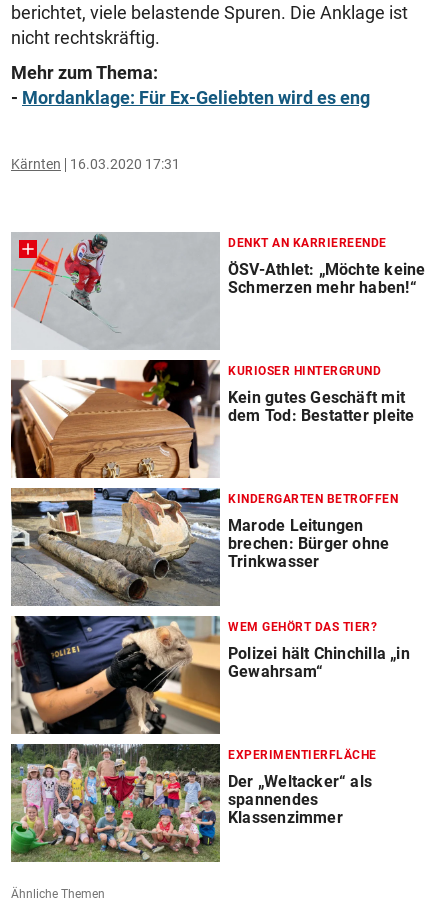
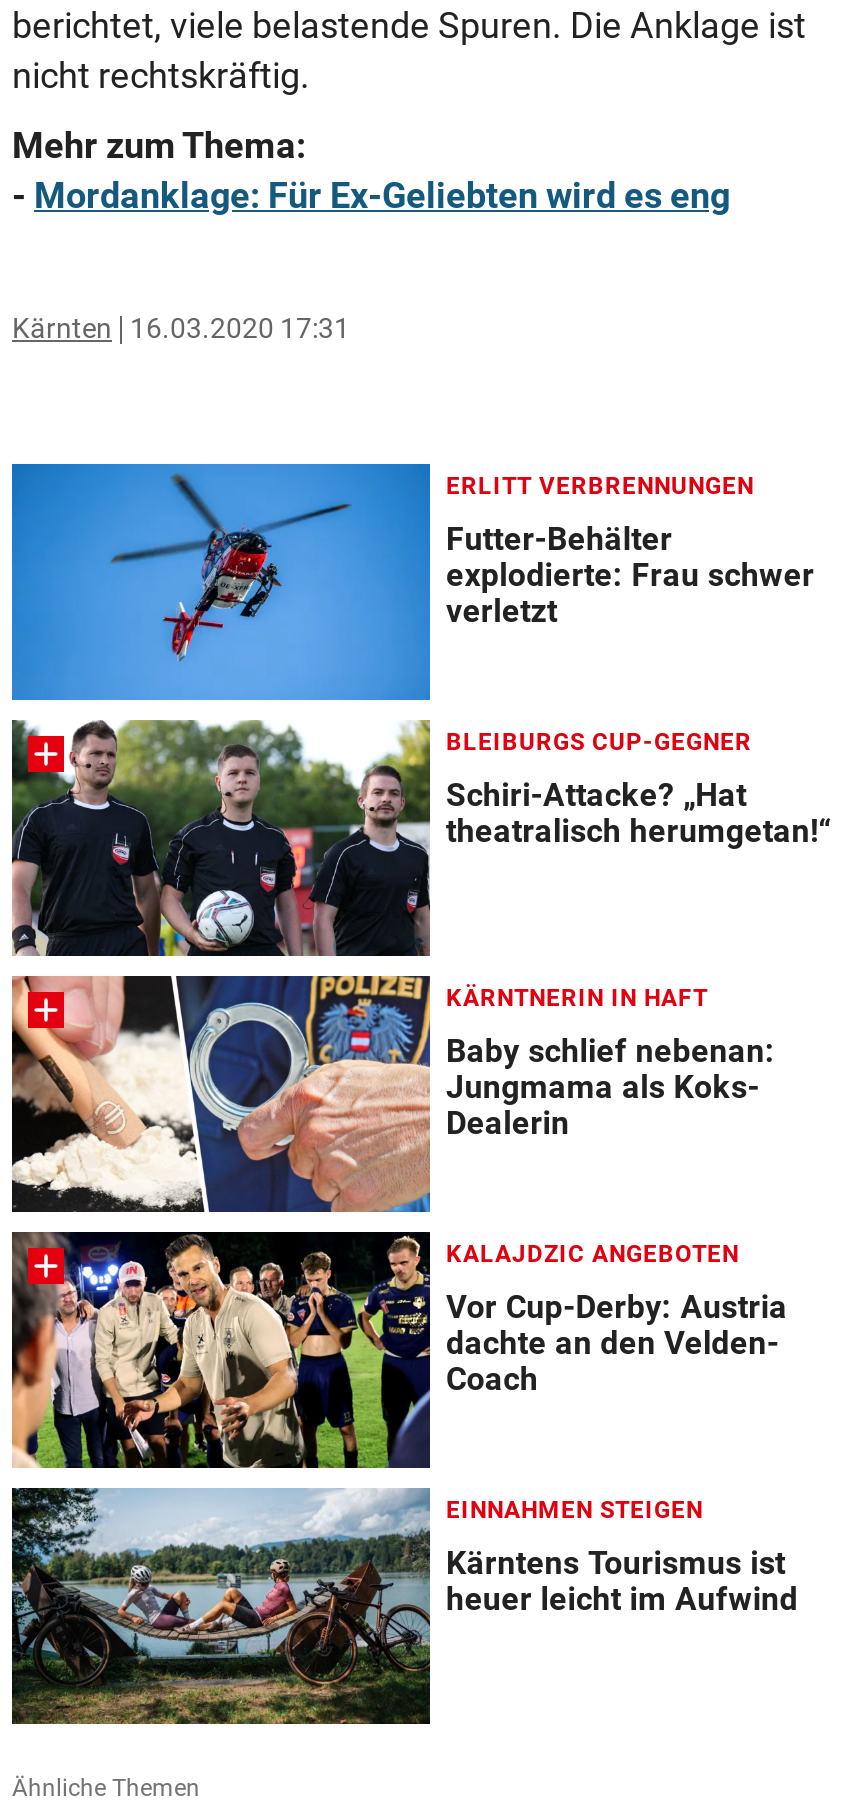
[11,232,386,350] [image] | DENKT AN KARRIEREENDE -> [10,462,754,702] [image] | ERLITT VERBRENNUNGEN
[228,260,425,297] ÖSV-Athlet: „Möchte keine | Schmerzen mehr haben!“ -> [446,520,814,630] Futter-Behälter | explodierte: Frau schwer | verletzt
[10,359,381,479] [image] | KURIOSER HINTERGRUND -> [10,718,752,958] [image] | BLEIBURGS CUP-GEGNER
[228,388,414,425] Kein gutes Geschäft mit | dem Tod: Bestatter pleite -> [446,776,833,850] Schiri-Attacke? „Hat | theatralisch herumgetan!“
[10,487,398,606] [image] | KINDERGARTEN BETROFFEN -> [10,974,708,1214] [image] | KÄRNTNERIN IN HAFT
[228,516,389,571] Marode Leitungen | brechen: Bürger ohne | Trinkwasser -> [446,1032,775,1142] Baby schlief nebenan: | Jungmama als Koks- | Dealerin
[11,615,377,735] [image] | WEM GEHÖRT DAS TIER? -> [10,1230,739,1470] [image] | KALAJDZIC ANGEBOTEN
[228,644,410,681] Polizei hält Chinchilla „in | Gewahrsam“ -> [446,1289,788,1399] Vor Cup-Derby: Austria | dachte an den Velden- | Coach
[10,743,376,863] [image] | EXPERIMENTIERFLÄCHE -> [10,1486,703,1726] [image] | EINNAHMEN STEIGEN
[228,772,372,827] Der „Weltacker“ als | spannendes | Klassenzimmer -> [446,1545,798,1619] Kärntens Tourismus ist | heuer leicht im Aufwind

